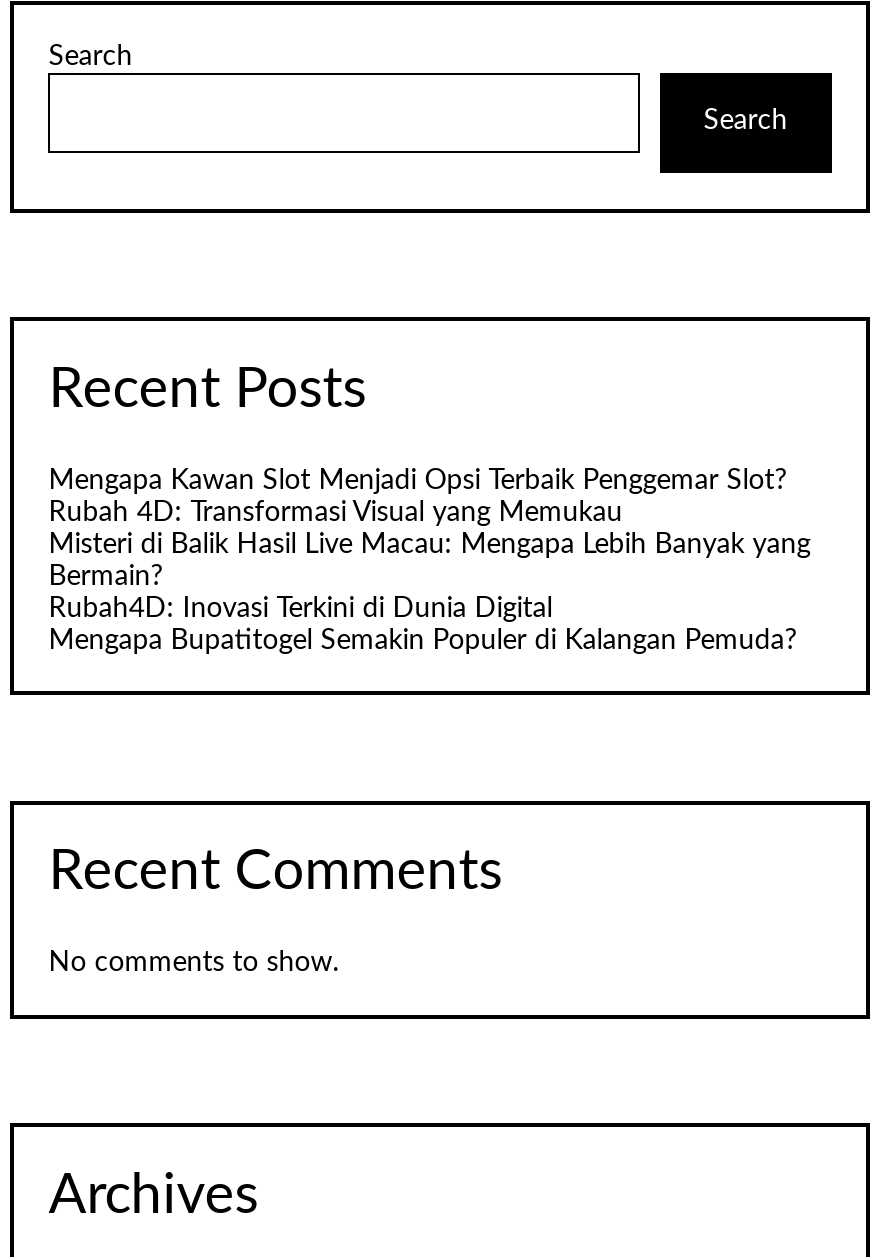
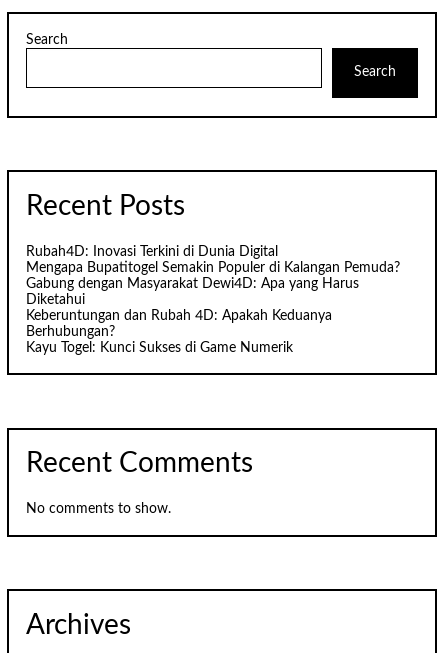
[48,466,810,590] Mengapa Kawan Slot Menjadi Opsi Terbaik Penggemar Slot? | Rubah 4D: Transformasi Visual yang Memukau | Misteri di Balik Hasil Live Macau: Mengapa Lebih Banyak yang | Bermain? -> none
moved [48,594,796,654] -> [26,245,400,275]: Rubah4D: Inovasi Terkini di Dunia Digital | Mengapa Bupatitogel Semakin Populer di Kalangan Pemuda?
none -> [26,277,359,355] Gabung dengan Masyarakat Dewi4D: Apa yang Harus | Diketahui | Keberuntungan dan Rubah 4D: Apakah Keduanya | Berhubungan? | Kayu Togel: Kunci Sukses di Game Numerik

